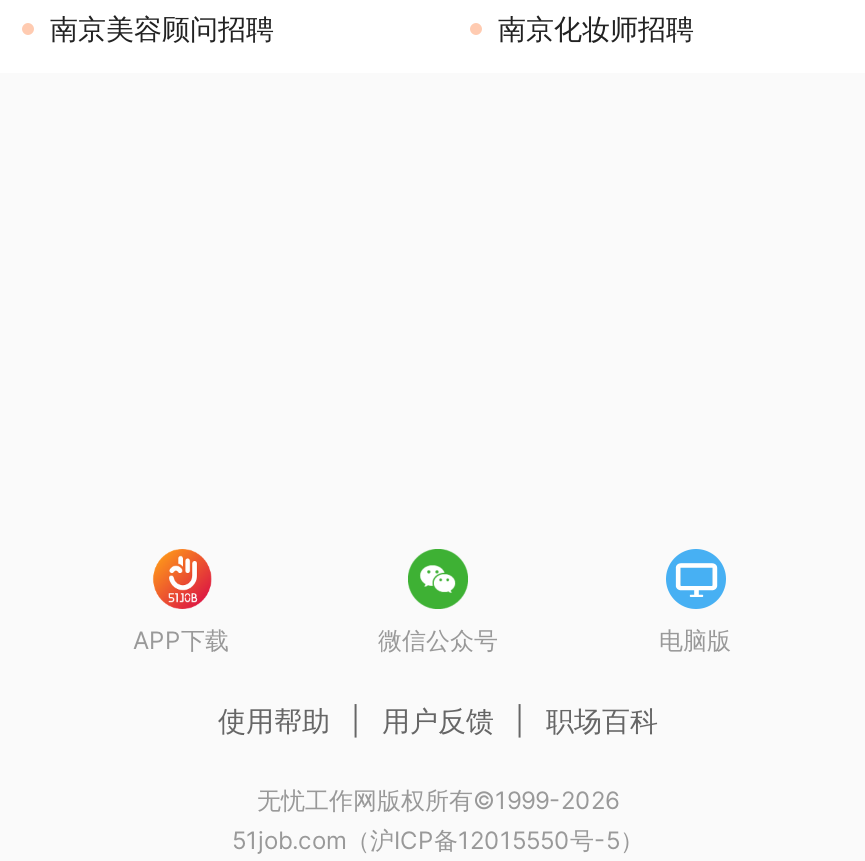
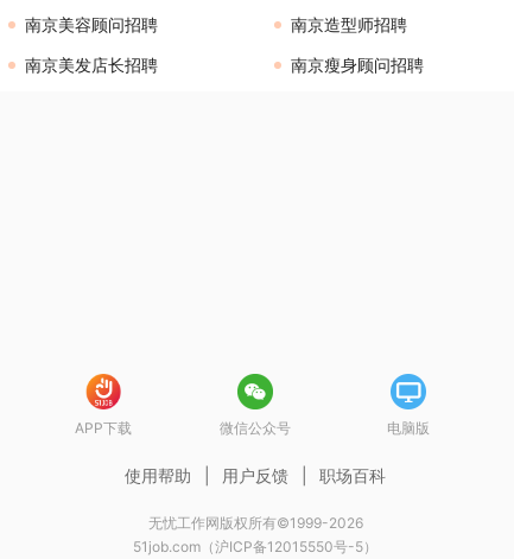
[498,11,694,45] 南京化妆师招聘 -> [25,14,424,75] 南京造型师招聘 | 南京美发店长招聘 | 南京瘦身顾问招聘

